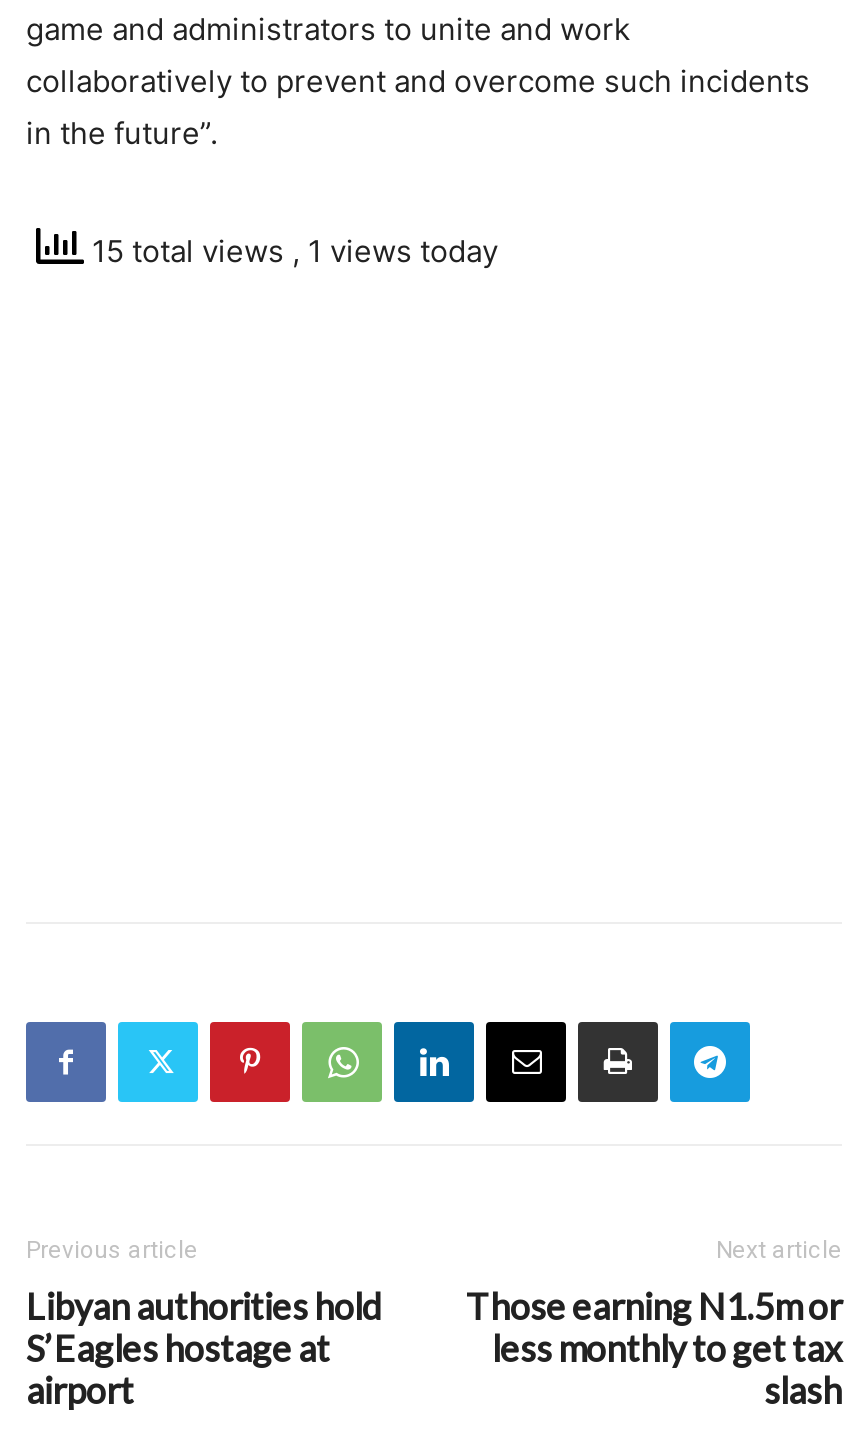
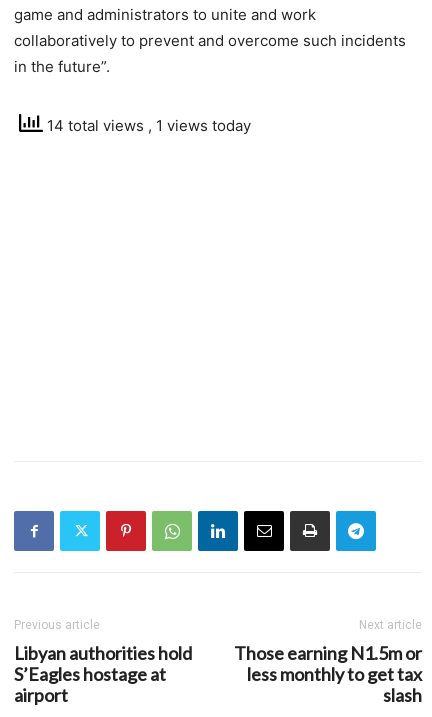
[84,232,498,270] 15 total views, 1 views today -> [43,116,251,135] 14 total views, 1 views today

